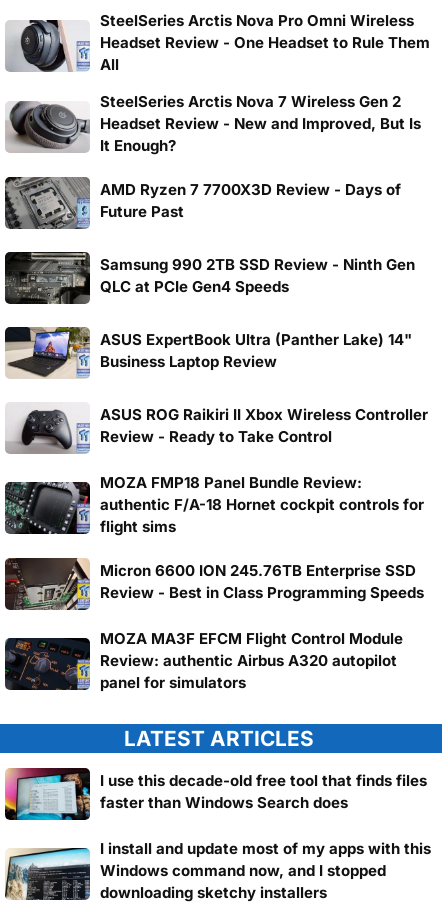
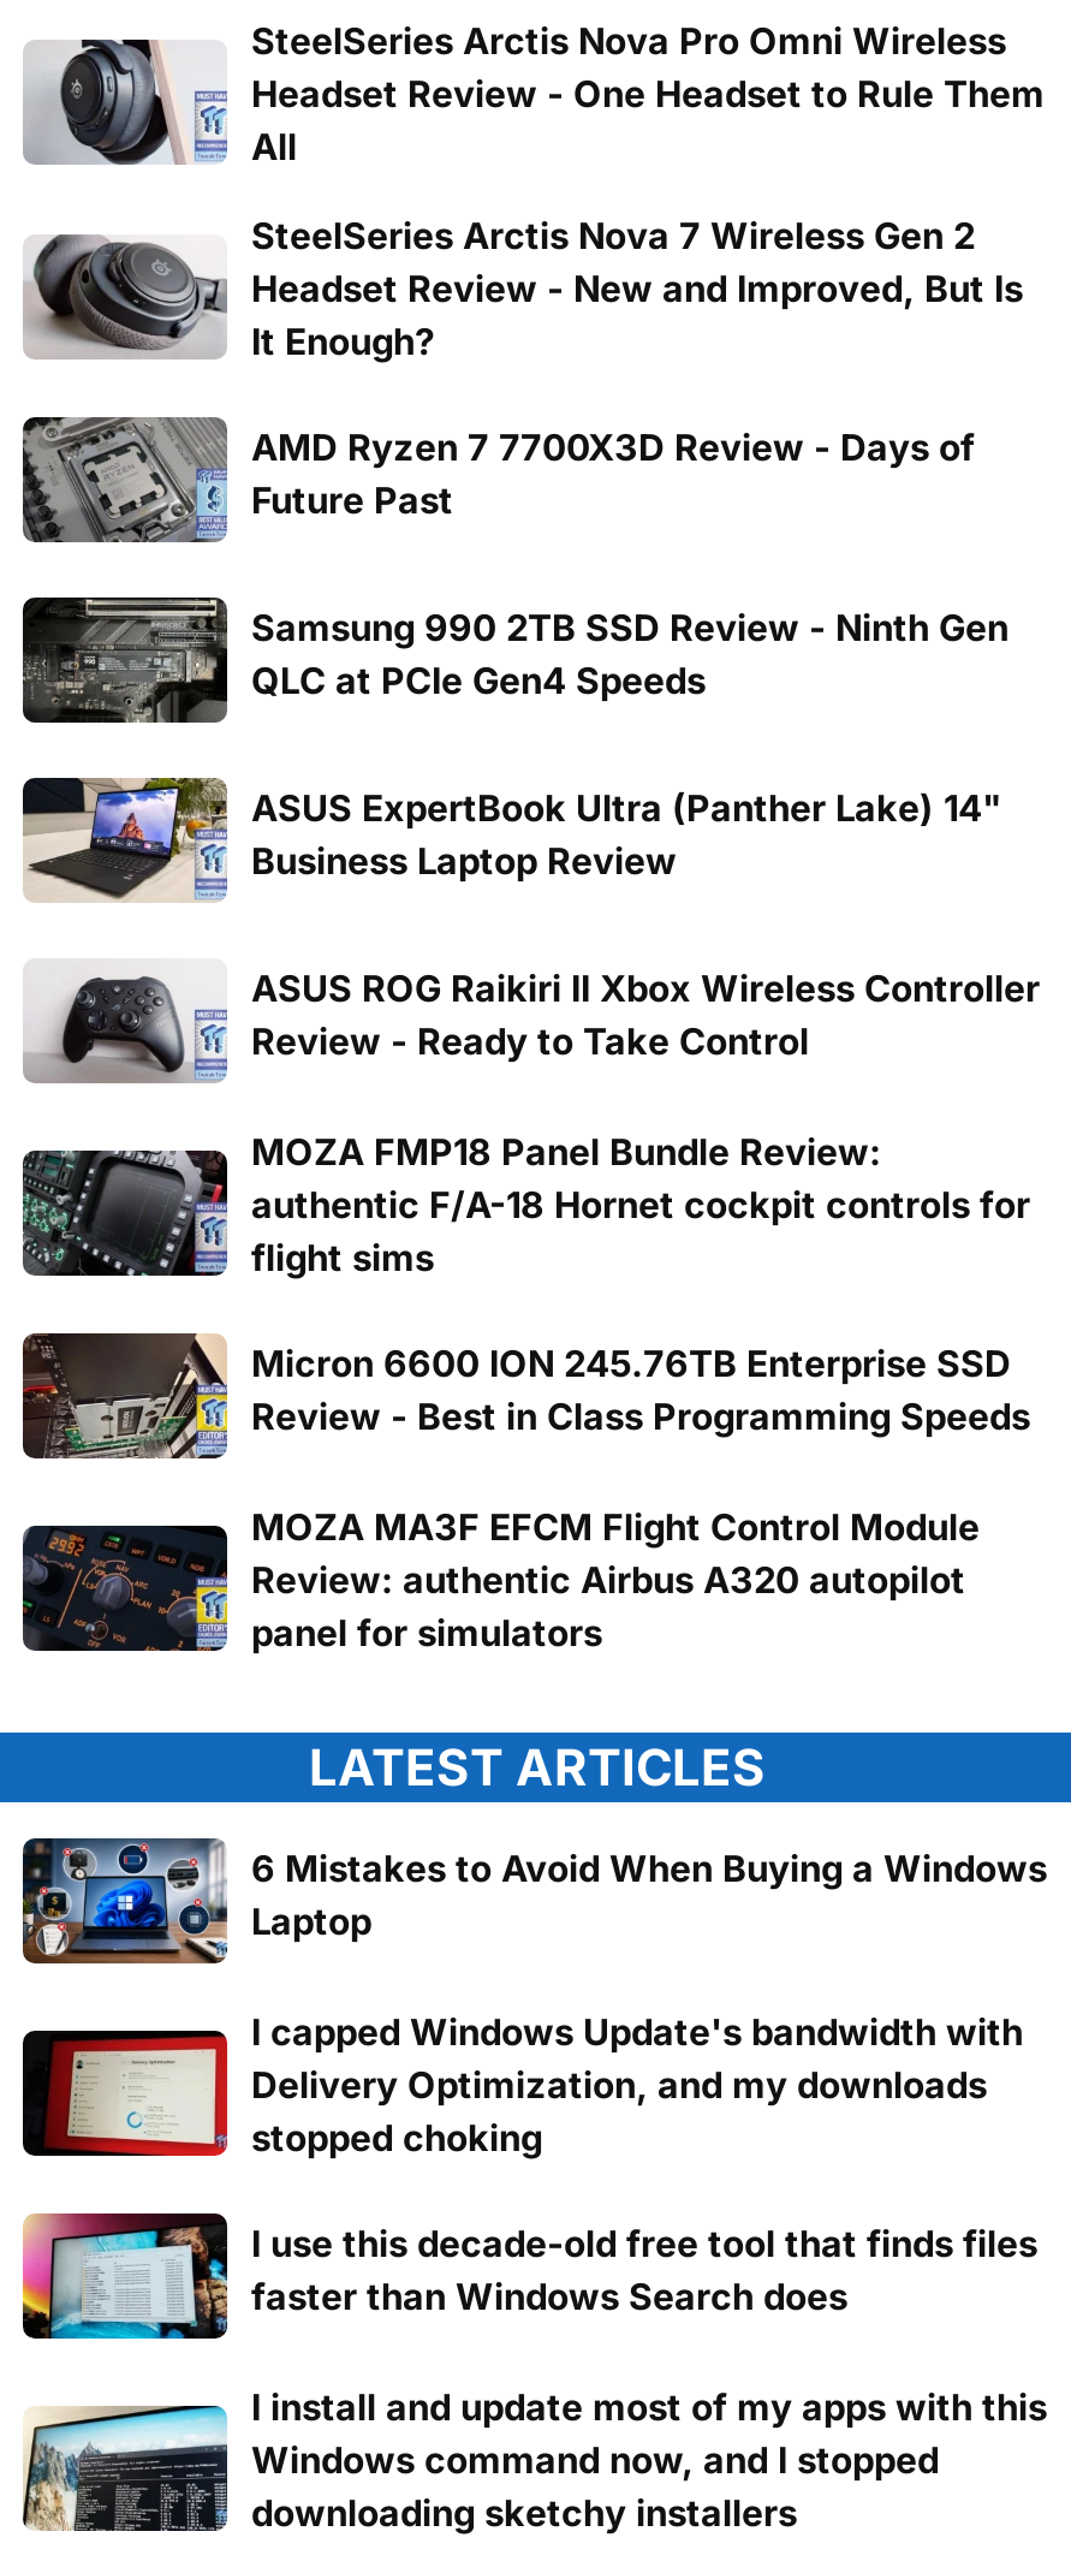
none -> [20,1838,1047,2161] [image] | 6 Mistakes to Avoid When Buying a Windows | Laptop | I capped Windows Update's bandwidth with | Delivery Optimization, and my downloads | stopped choking
none -> [20,2031,218,2158] [image]

